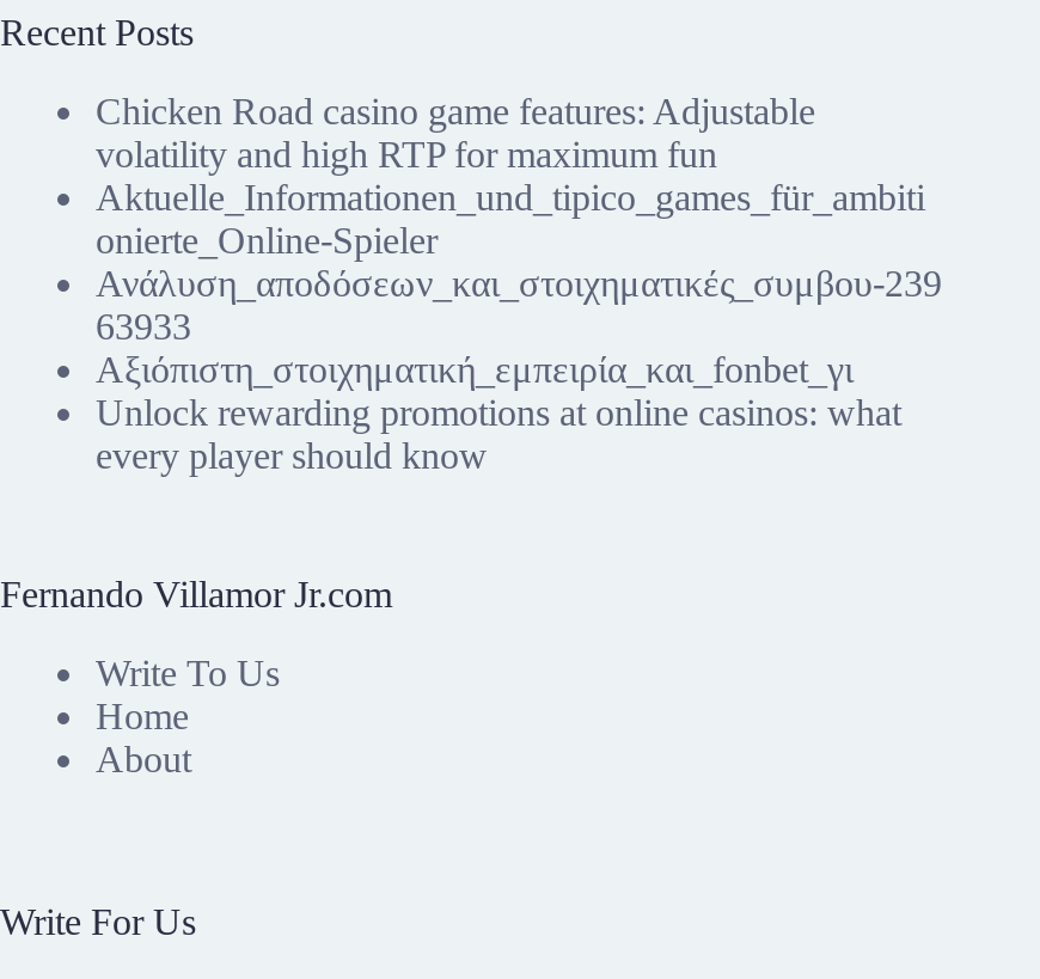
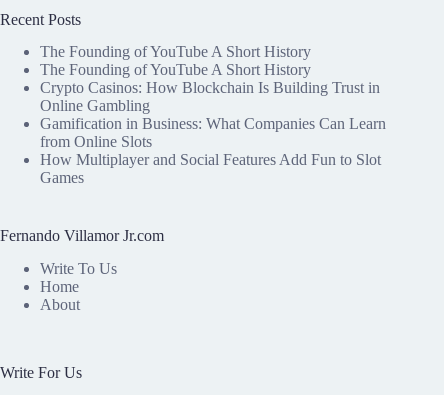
[96,91,942,476] Chicken Road casino game features: Adjustable | volatility and high RTP for maximum fun | Aktuelle_Informationen_und_tipico_games_für_ambiti | onierte_Online-Spieler | Ανάλυση_αποδόσεων_και_στοιχηματικές_συμβου-239 | 63933 | Αξιόπιστη_στοιχηματική_εμπειρία_και_fonbet_γι | Unlock rewarding promotions at online casinos: what | every player should know -> [40,43,386,186] The Founding of YouTube A Short History | The Founding of YouTube A Short History | Crypto Casinos: How Blockchain Is Building Trust in | Online Gambling | Gamification in Business: What Companies Can Learn | from Online Slots | How Multiplayer and Social Features Add Fun to Slot | Games

